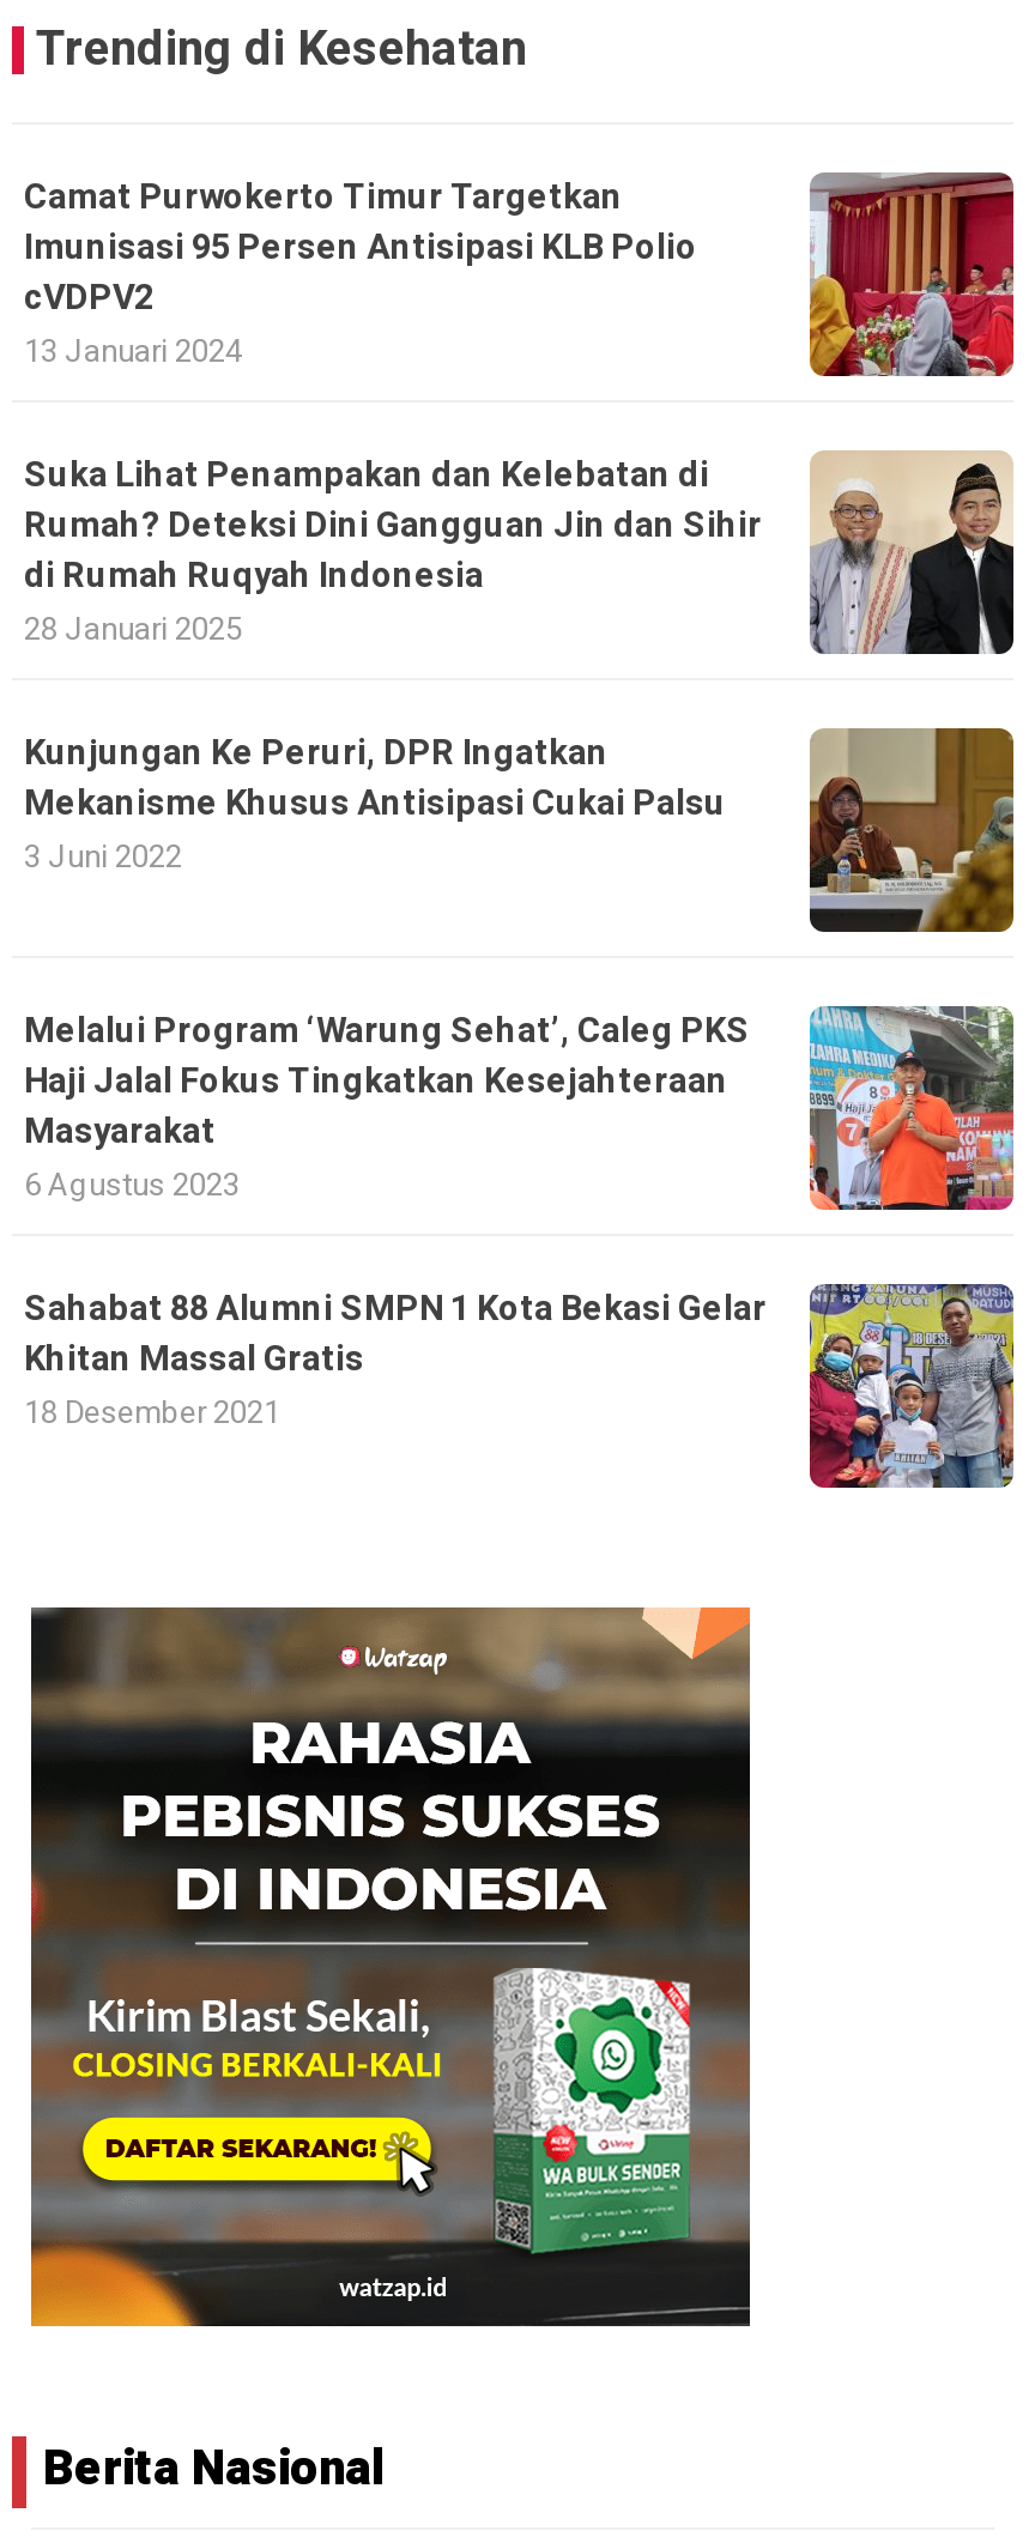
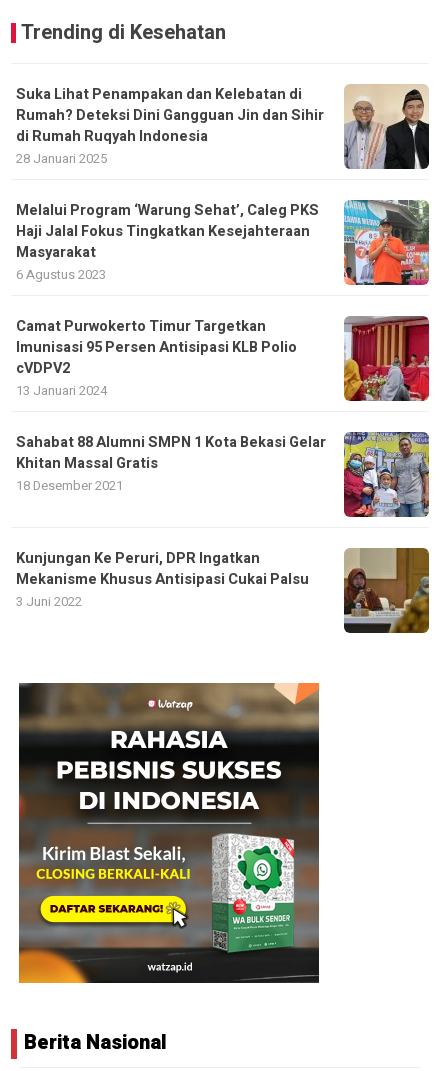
moved [24,172,697,373] -> [16,316,297,400]: Camat Purwokerto Timur Targetkan | Imunisasi 95 Persen Antisipasi KLB Polio | cVDPV2 | 13 Januari 2024
moved [24,450,1013,656] -> [16,84,429,170]: [image] | Suka Lihat Penampakan dan Kelebatan di | Rumah? Deteksi Dini Gangguan Jin dan Sihir | di Rumah Ruqyah Indonesia | 28 Januari 2025
moved [24,728,1013,932] -> [16,547,430,634]: [image] | Kunjungan Ke Peruri, DPR Ingatkan | Mekanisme Khusus Antisipasi Cukai Palsu | 3 Juni 2022
moved [24,1001,1018,1215] -> [16,198,431,287]: [image] | Melalui Program ‘Warung Sehat’, Caleg PKS | Haji Jalal Fokus Tingkatkan Kesejahteraan | Masyarakat | 6 Agustus 2023
moved [24,1279,1018,1492] -> [16,430,431,519]: [image] | Sahabat 88 Alumni SMPN 1 Kota Bekasi Gelar | Khitan Massal Gratis | 18 Desember 2021

